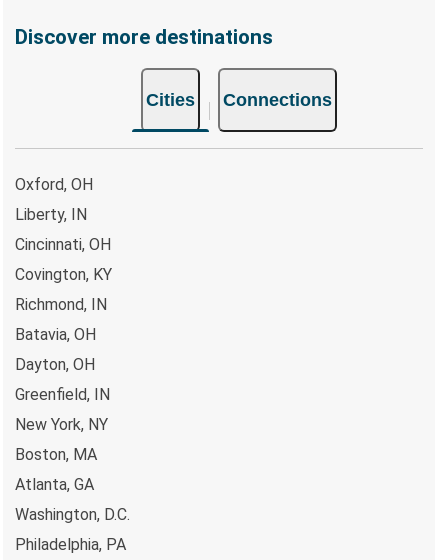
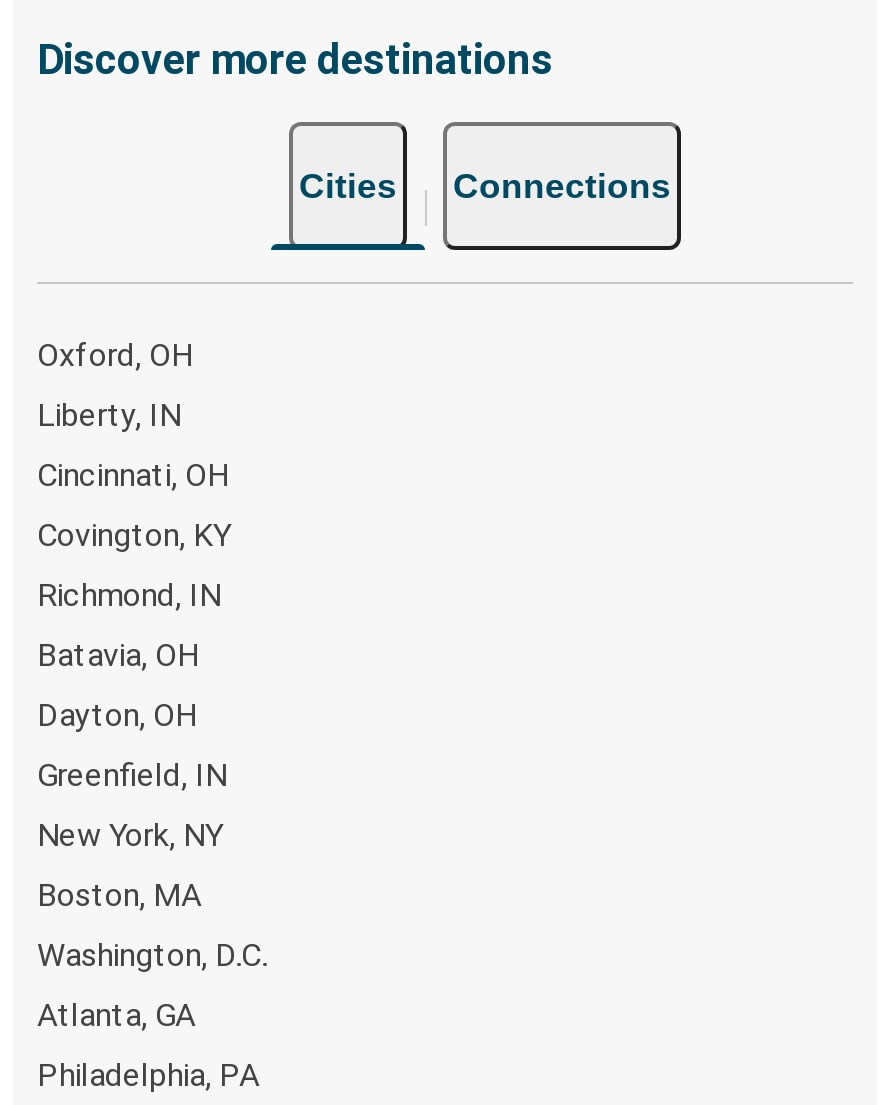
moved [15,475,94,494] -> [37,996,195,1034]: Atlanta, GA
moved [15,505,130,524] -> [37,936,267,974]: Washington, D.C.

